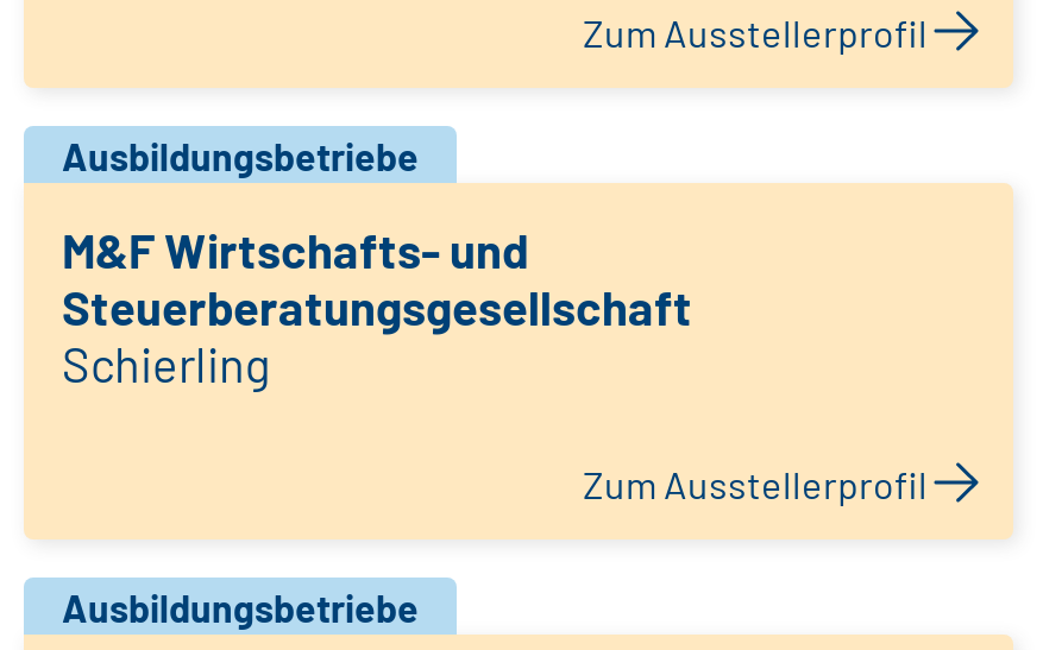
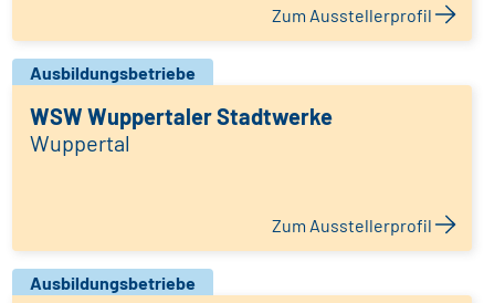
[62,221,692,392] M&F Wirtschafts- und | Steuerberatungsgesellschaft | Schierling -> [30,103,333,156] WSW Wuppertaler Stadtwerke | Wuppertal

